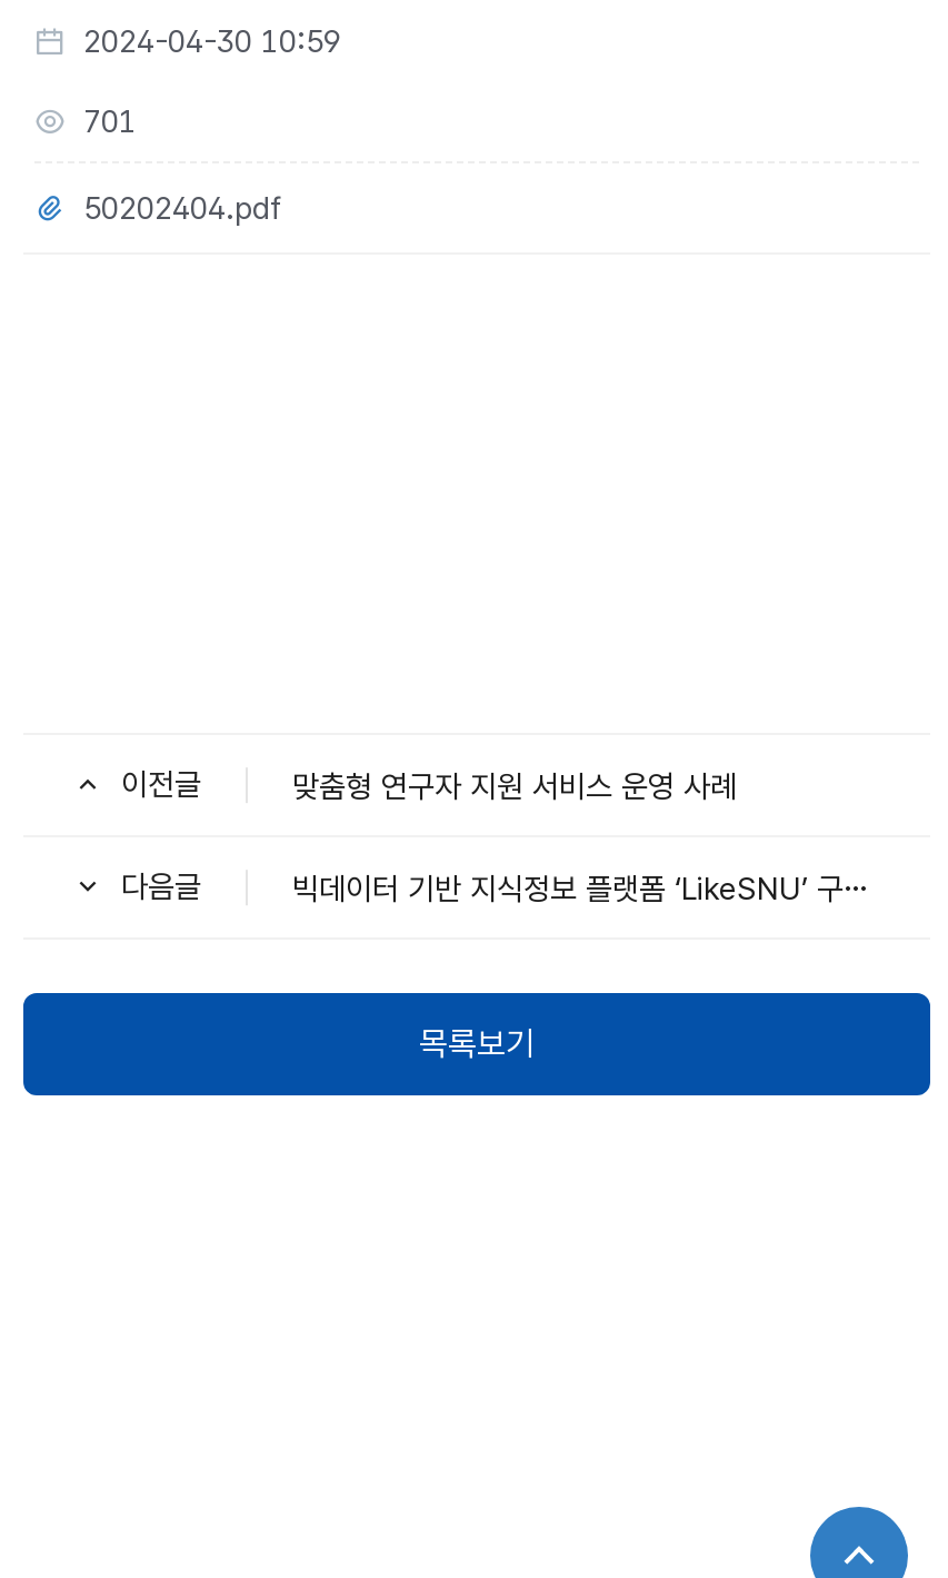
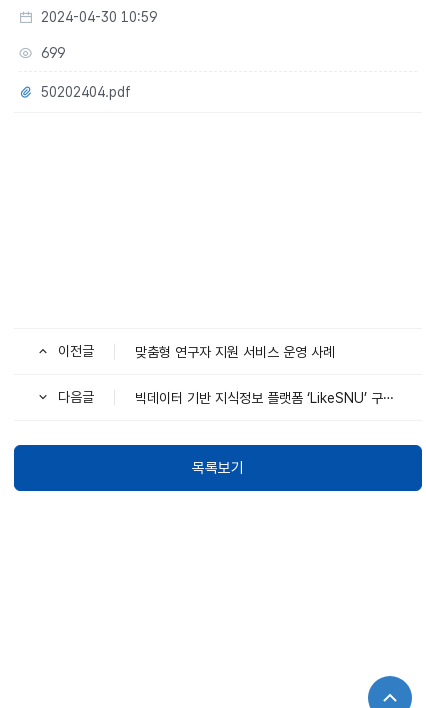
[83,103,137,139] 701 -> [41,45,65,61] 699

